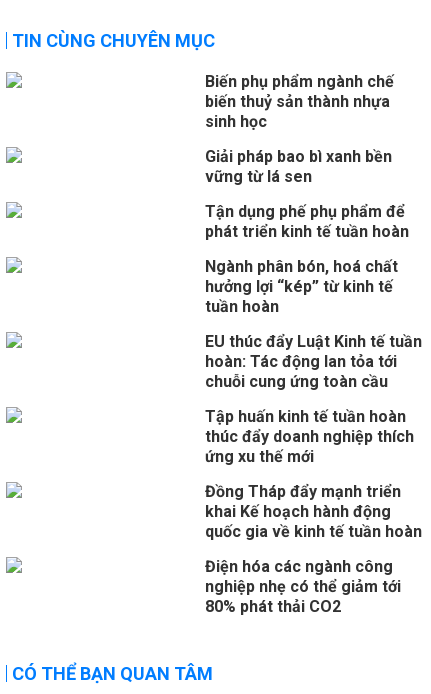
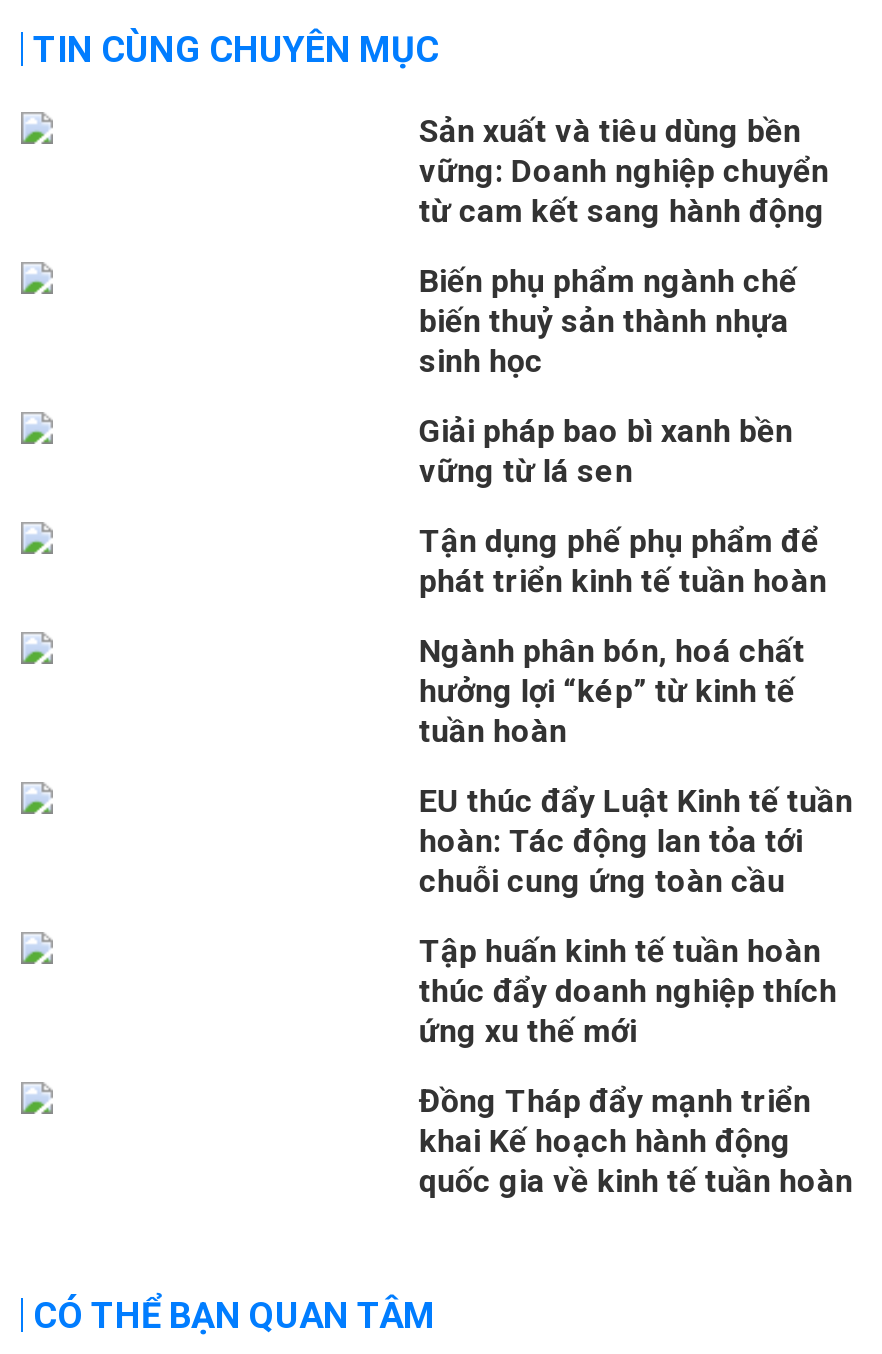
none -> [419,112,829,230] Sản xuất và tiêu dùng bền | vững: Doanh nghiệp chuyển | từ cam kết sang hành động
moved [205,72,422,541] -> [419,262,853,1200]: Biến phụ phẩm ngành chế | biến thuỷ sản thành nhựa | sinh học | ... | khai Kế hoạch hành động | quốc gia về kinh tế tuần hoàn
[205,557,401,616] Điện hóa các ngành công | nghiệp nhẹ có thể giảm tới | 80% phát thải CO2 -> none

